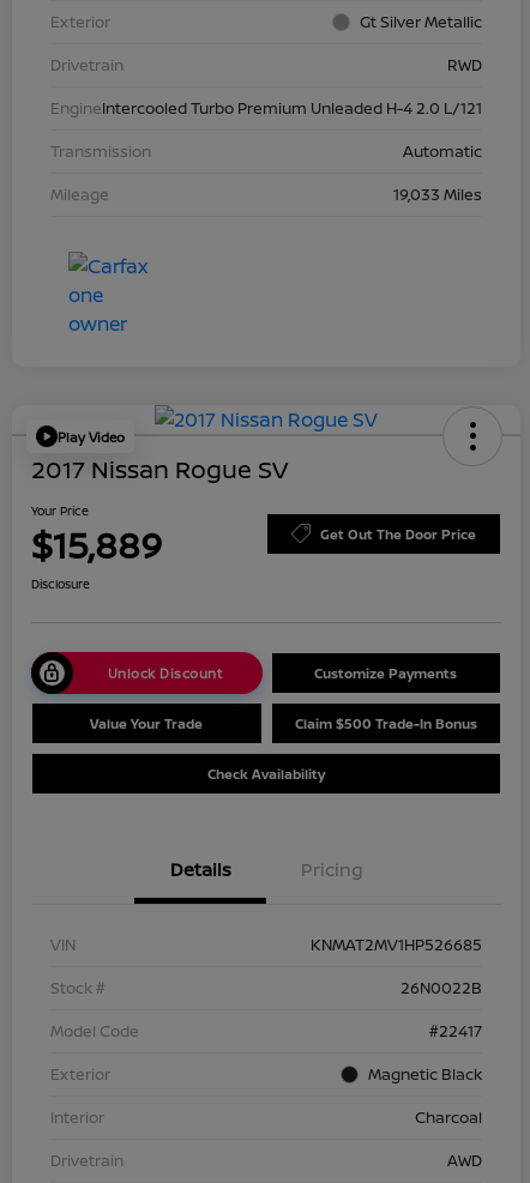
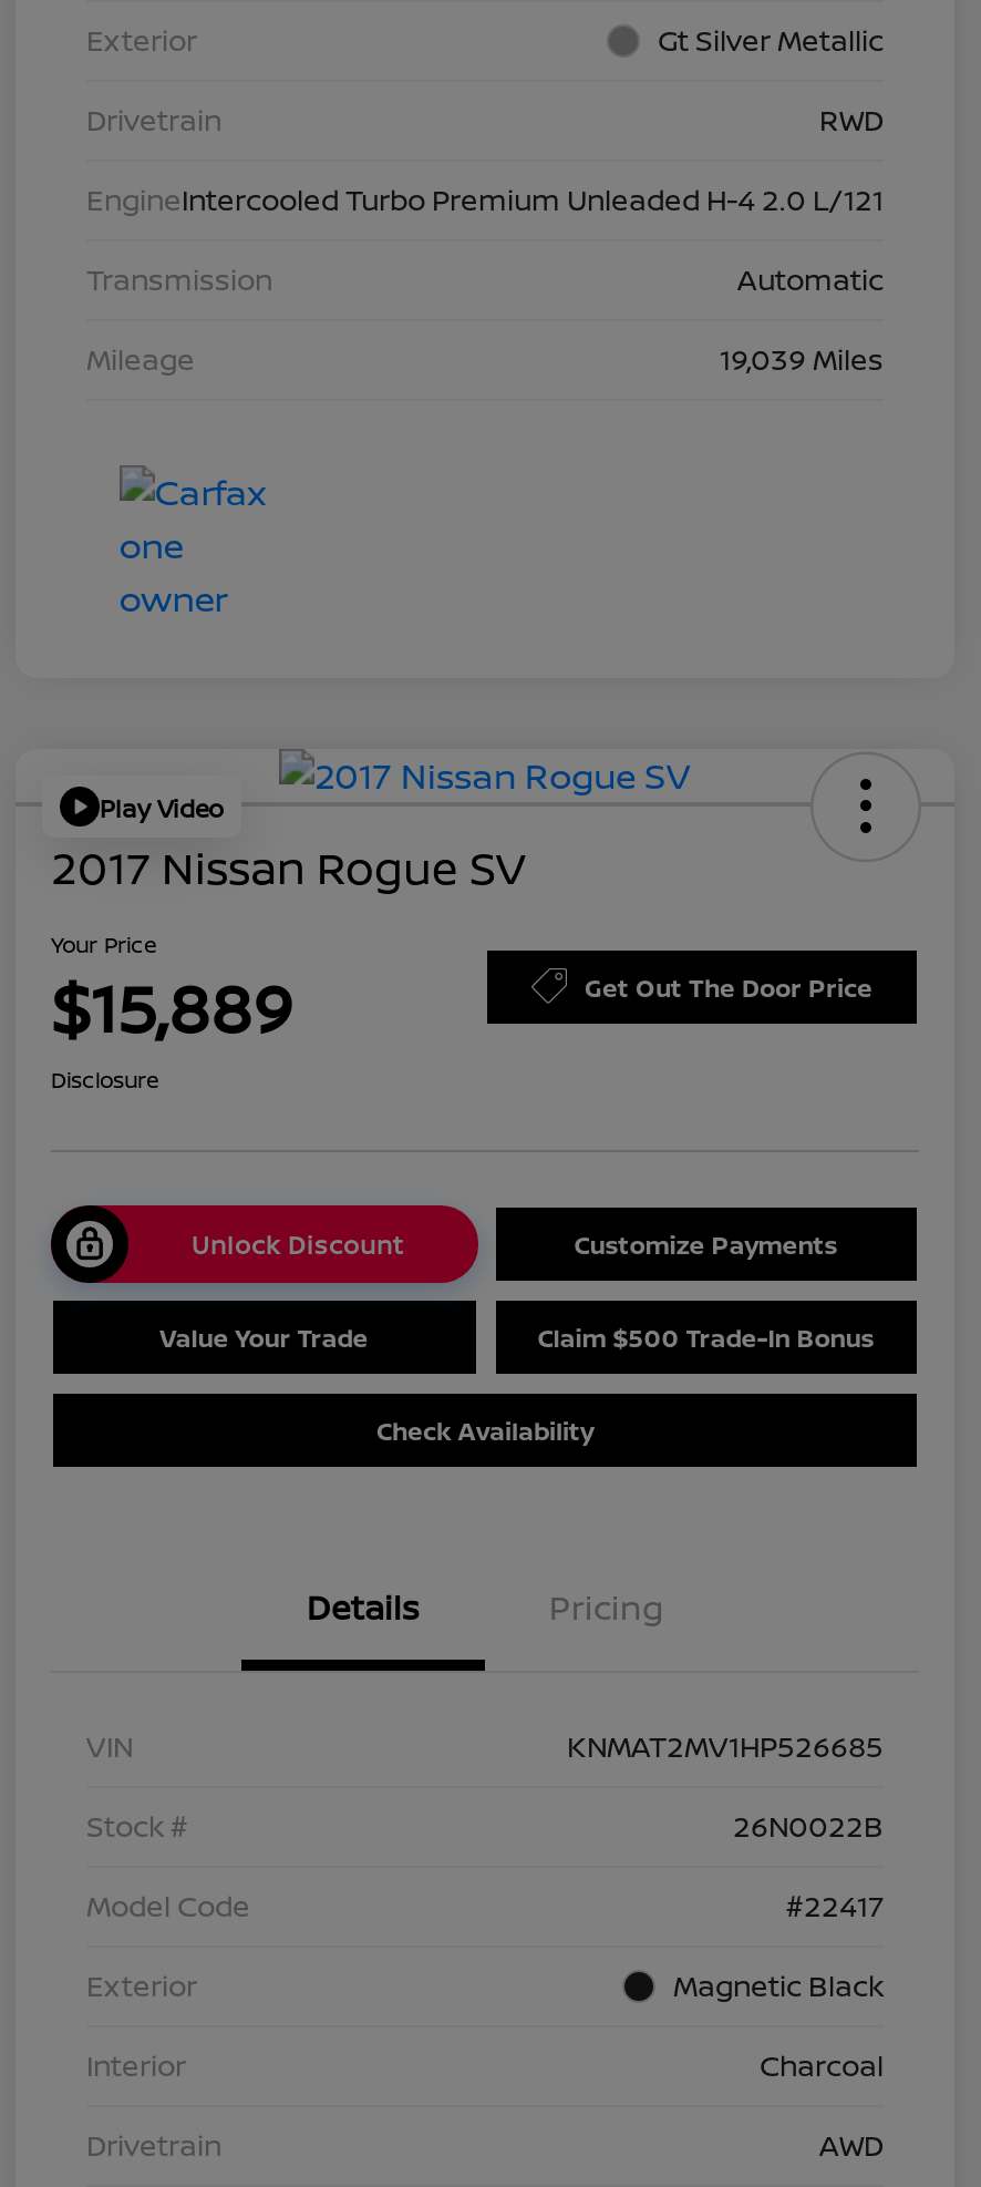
[393,184,482,205] 19,033 Miles -> [720,339,884,379] 19,039 Miles

